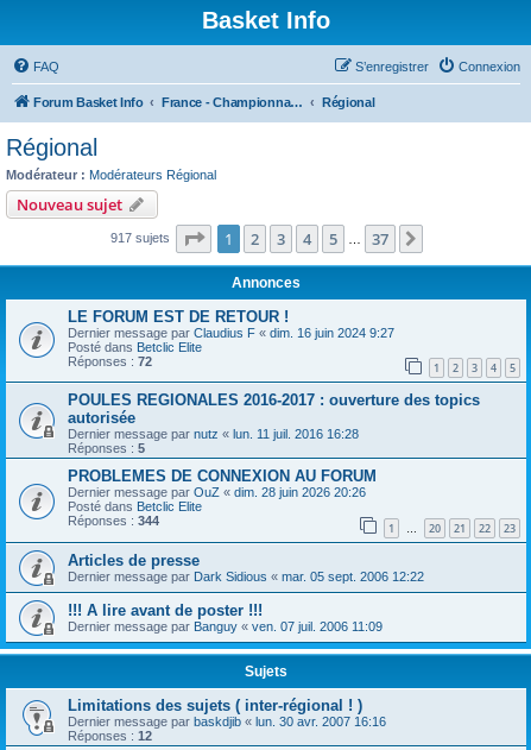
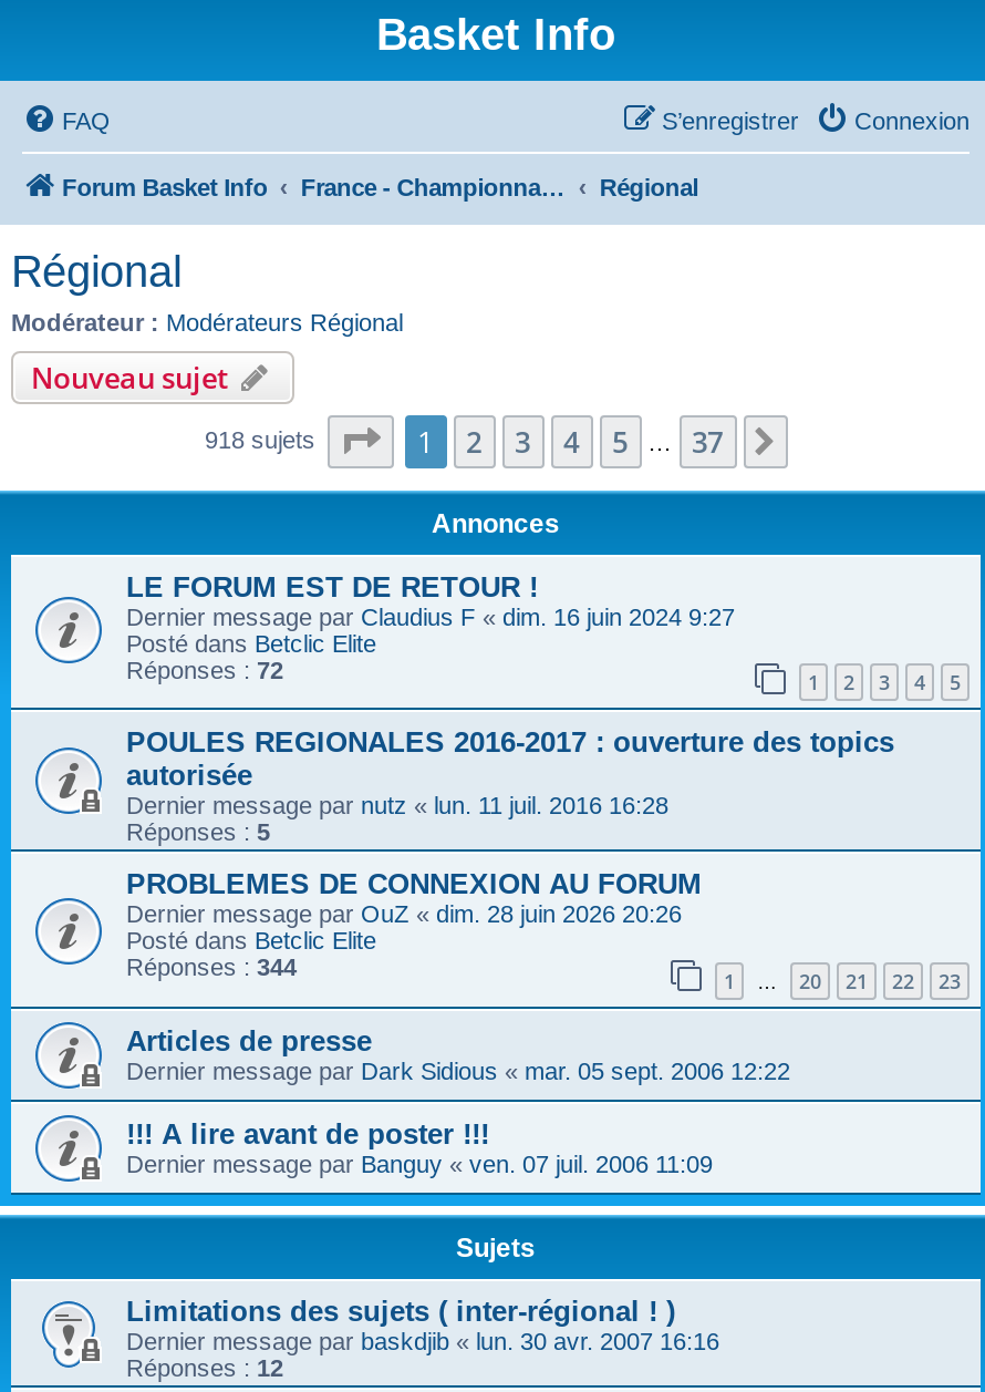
[110,230,173,244] 917 sujets -> [205,425,322,452] 918 sujets

